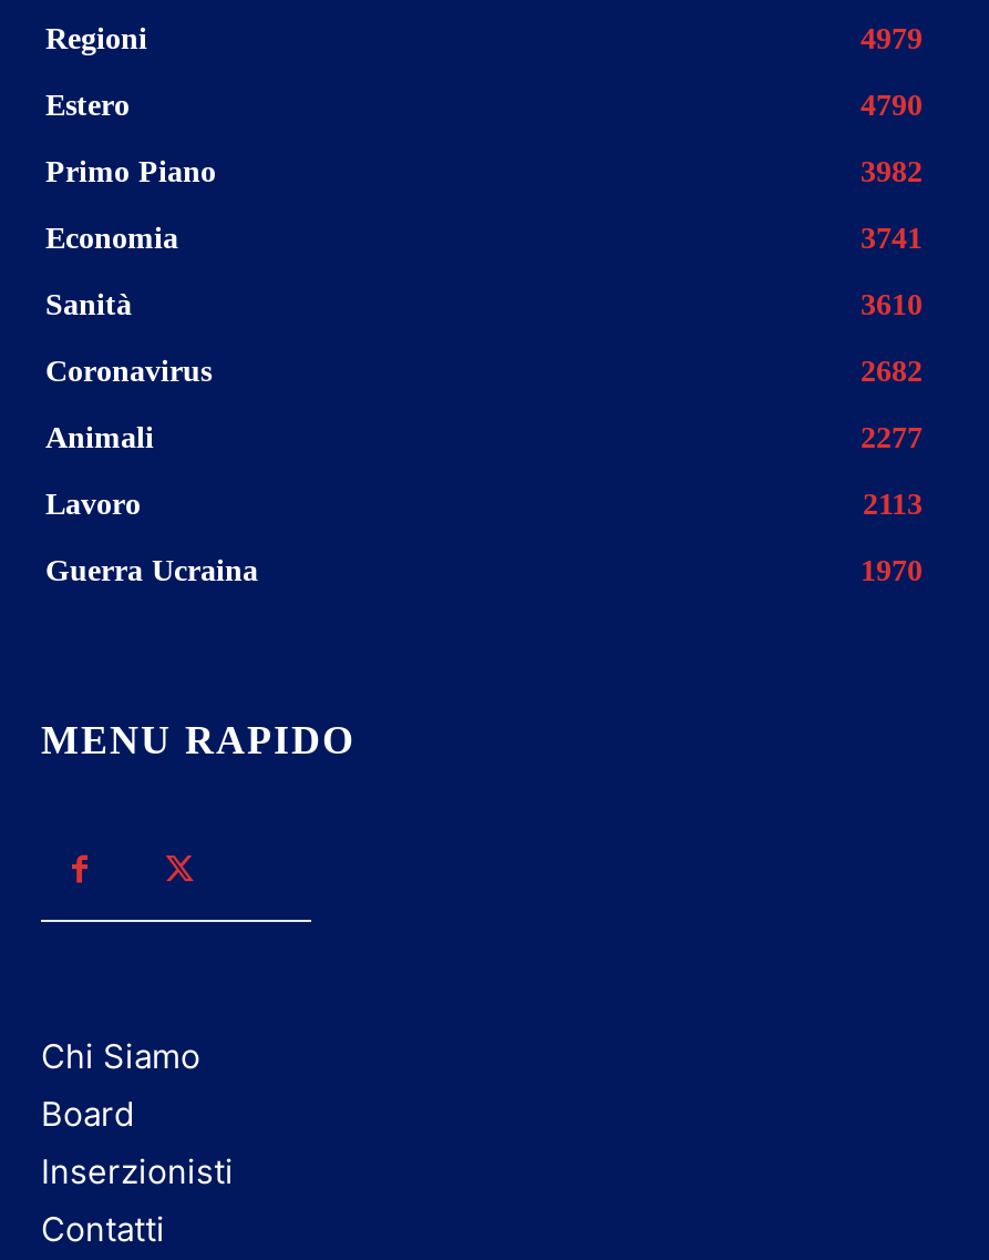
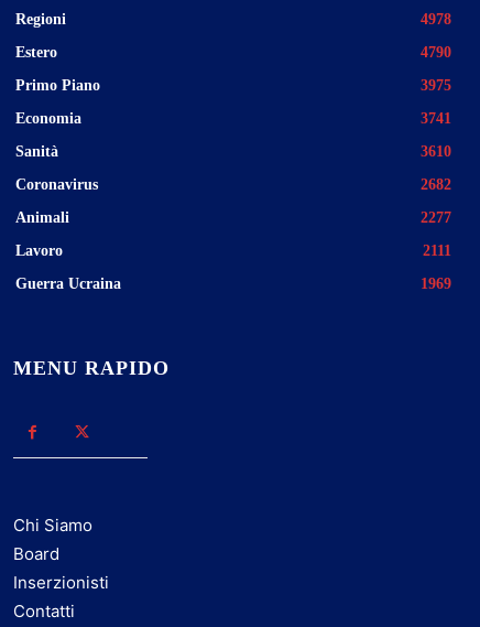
[861,22,923,56] 4979 -> [421,11,451,28] 4978
[861,155,923,189] 3982 -> [421,77,451,94] 3975
[863,488,923,521] 2113 -> [423,243,451,259] 2111
[861,554,923,588] 1970 -> [421,276,451,292] 1969

